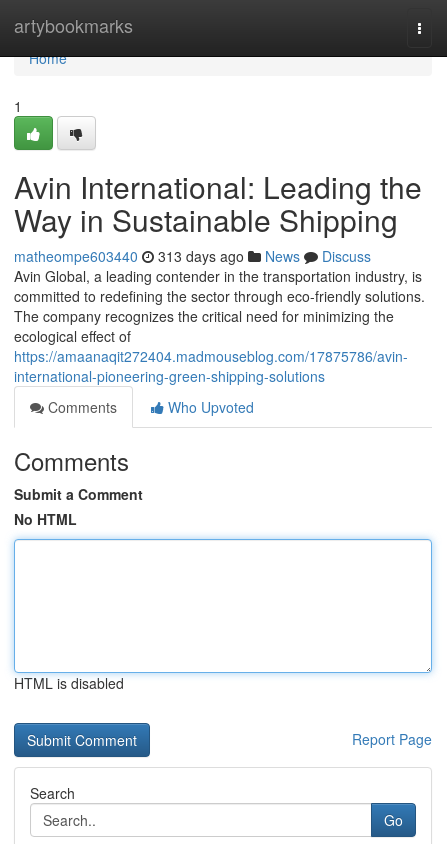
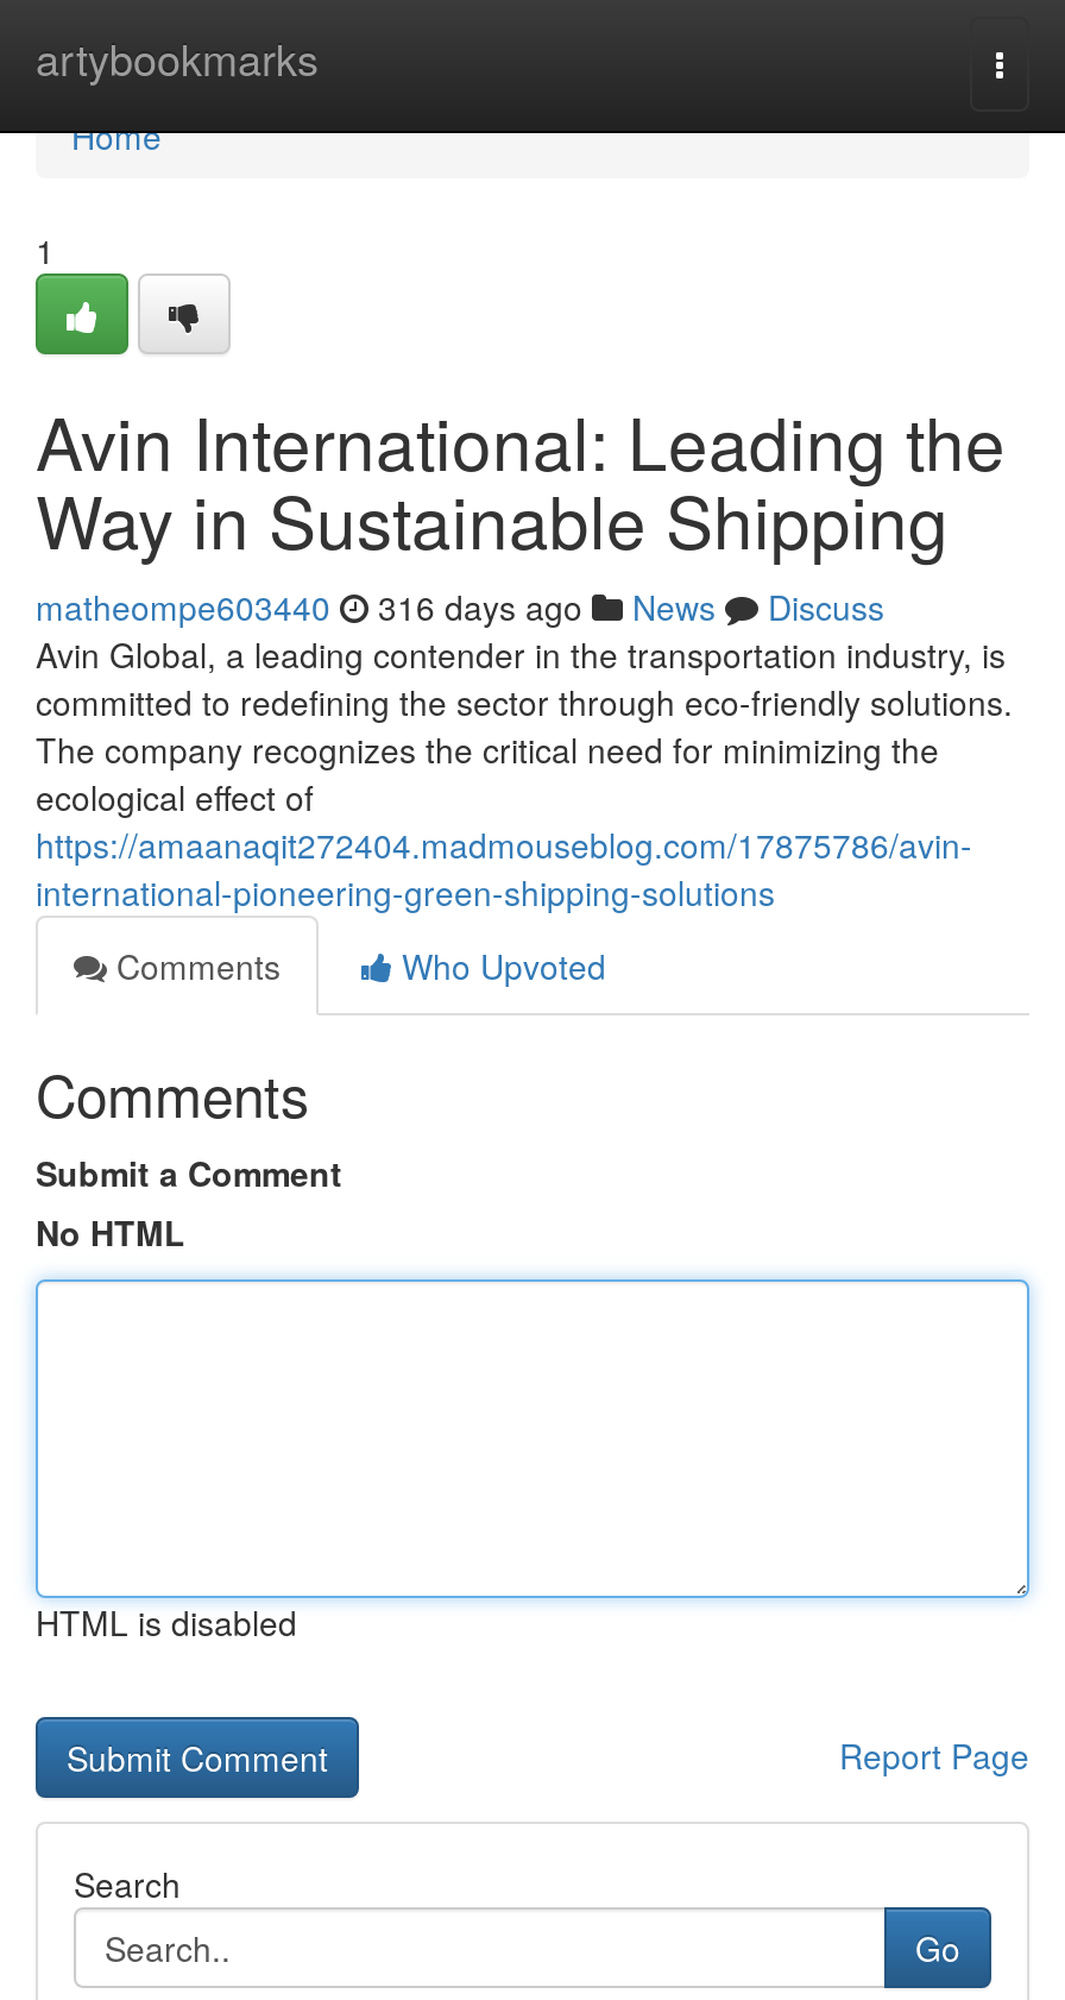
[14,246,371,266] matheompe603440 313 days ago News Discuss -> [36,583,884,630] matheompe603440 316 days ago News Discuss

